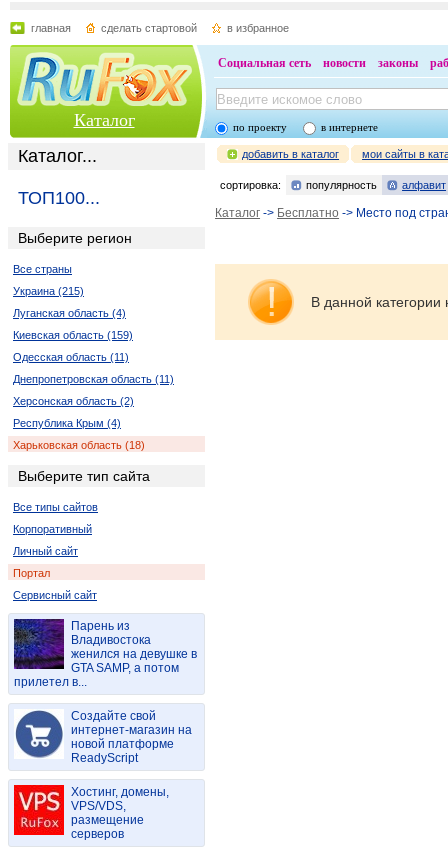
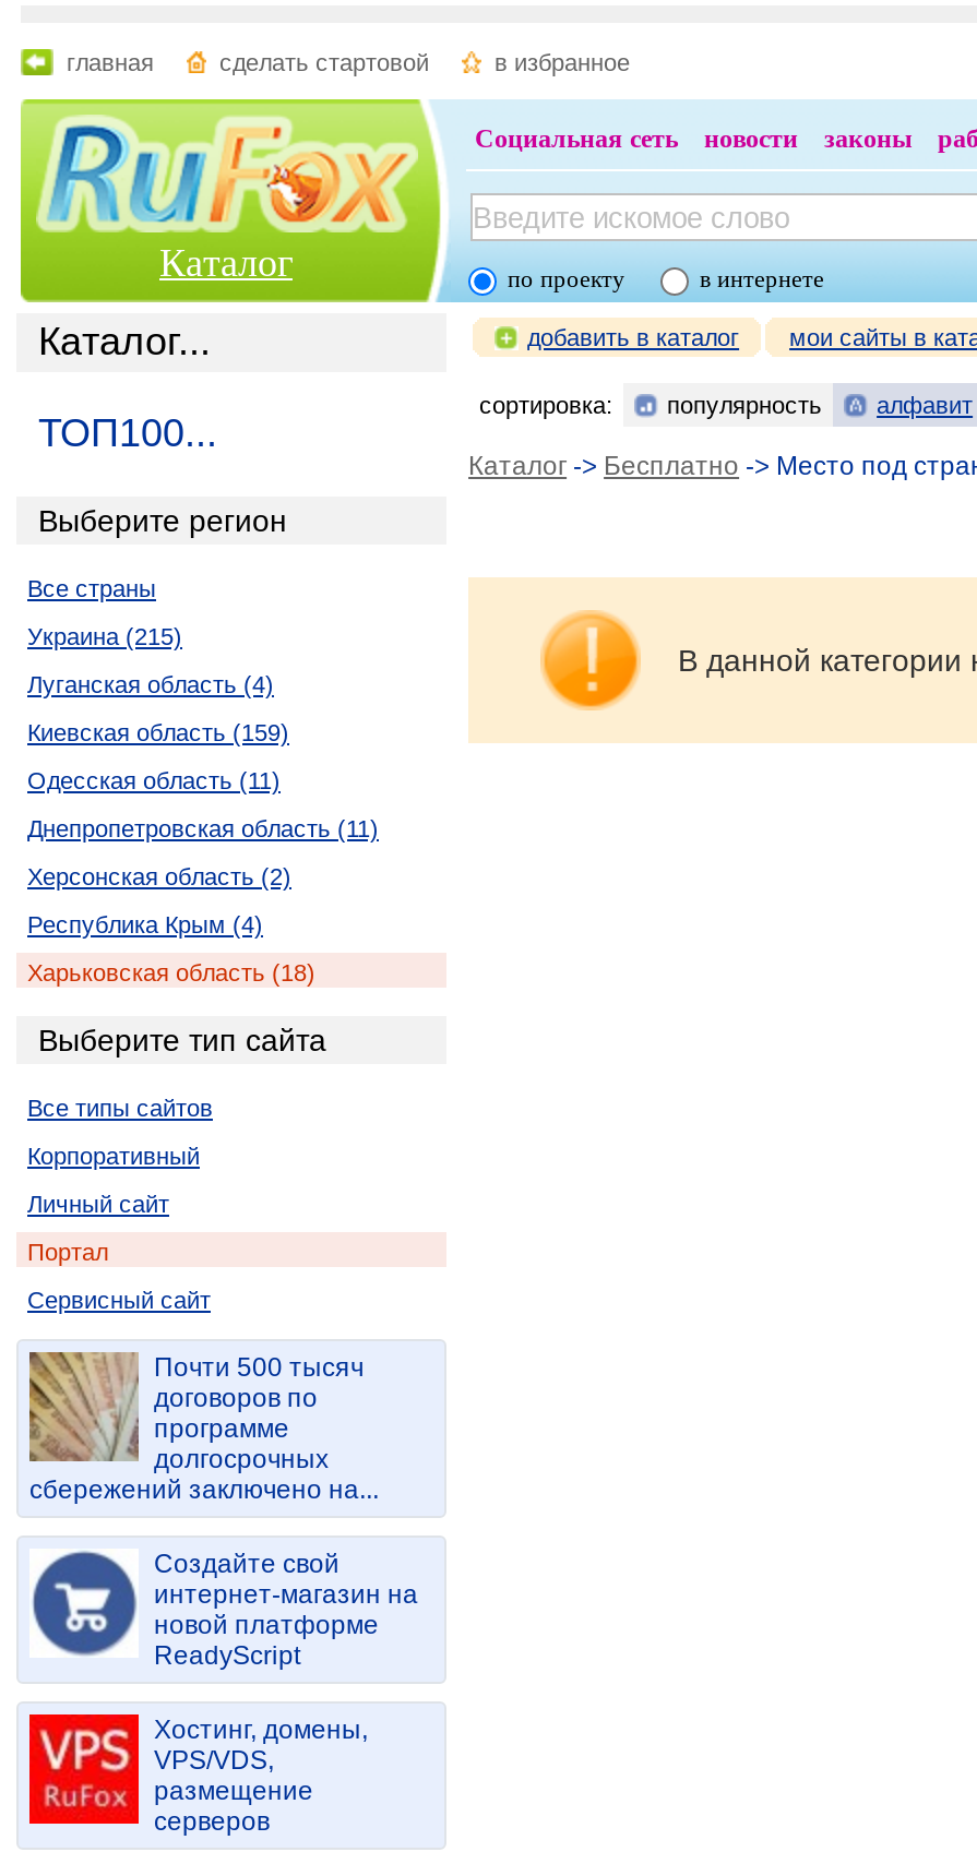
[13,618,197,689] [image] | Парень из | Владивостока | женился на девушке в | GTA SAMP, а потом | прилетел в... -> [27,1350,379,1505] [image] | Почти 500 тысяч | договоров по | программе | долгосрочных | сбережений заключено на...

